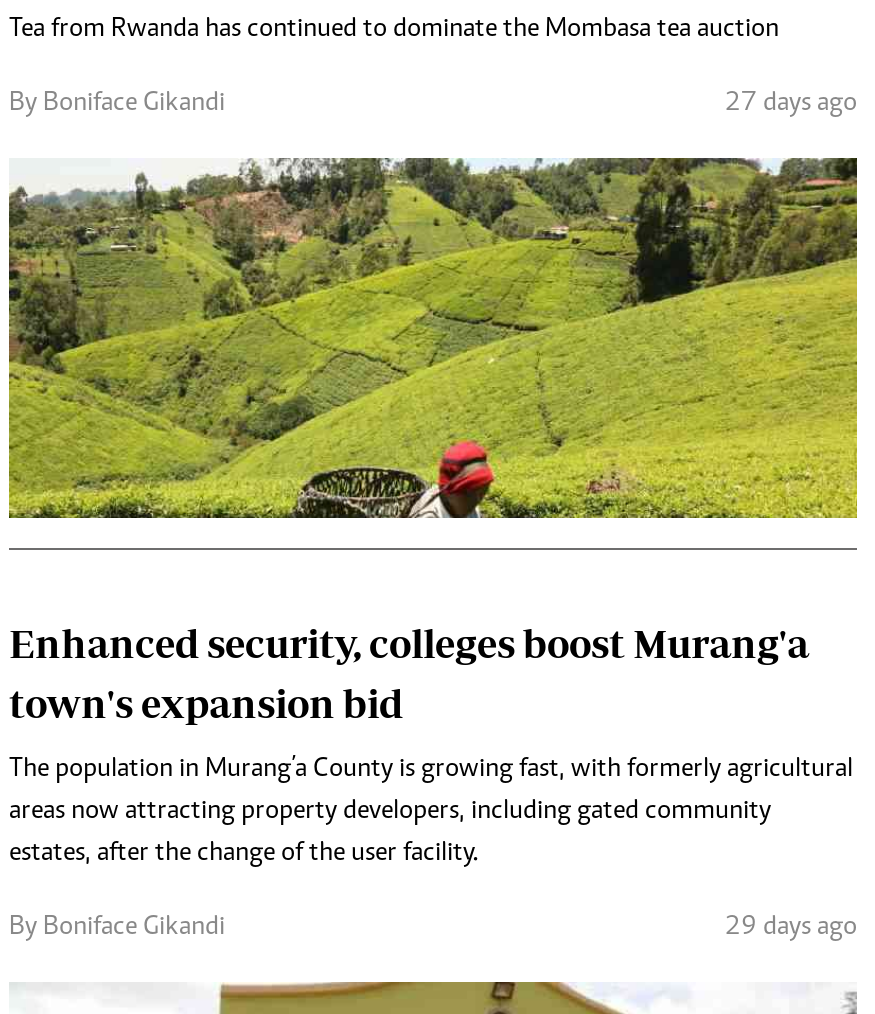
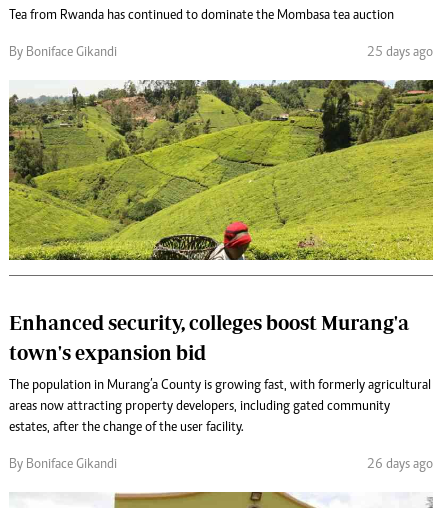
[725,91,857,119] 27 days ago -> [367,46,433,60] 25 days ago
[725,915,857,943] 29 days ago -> [367,458,433,472] 26 days ago

